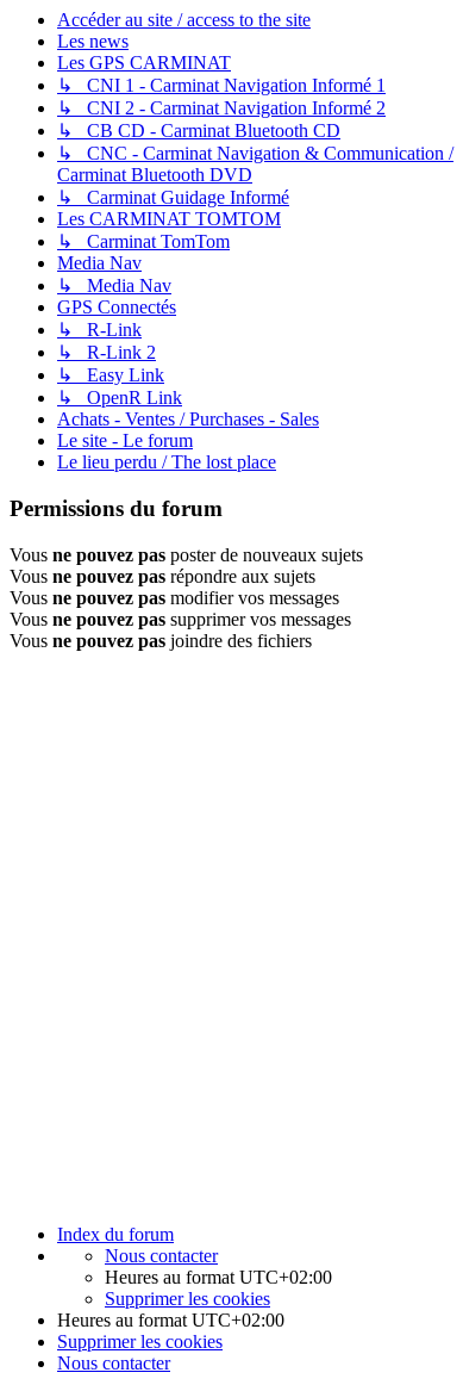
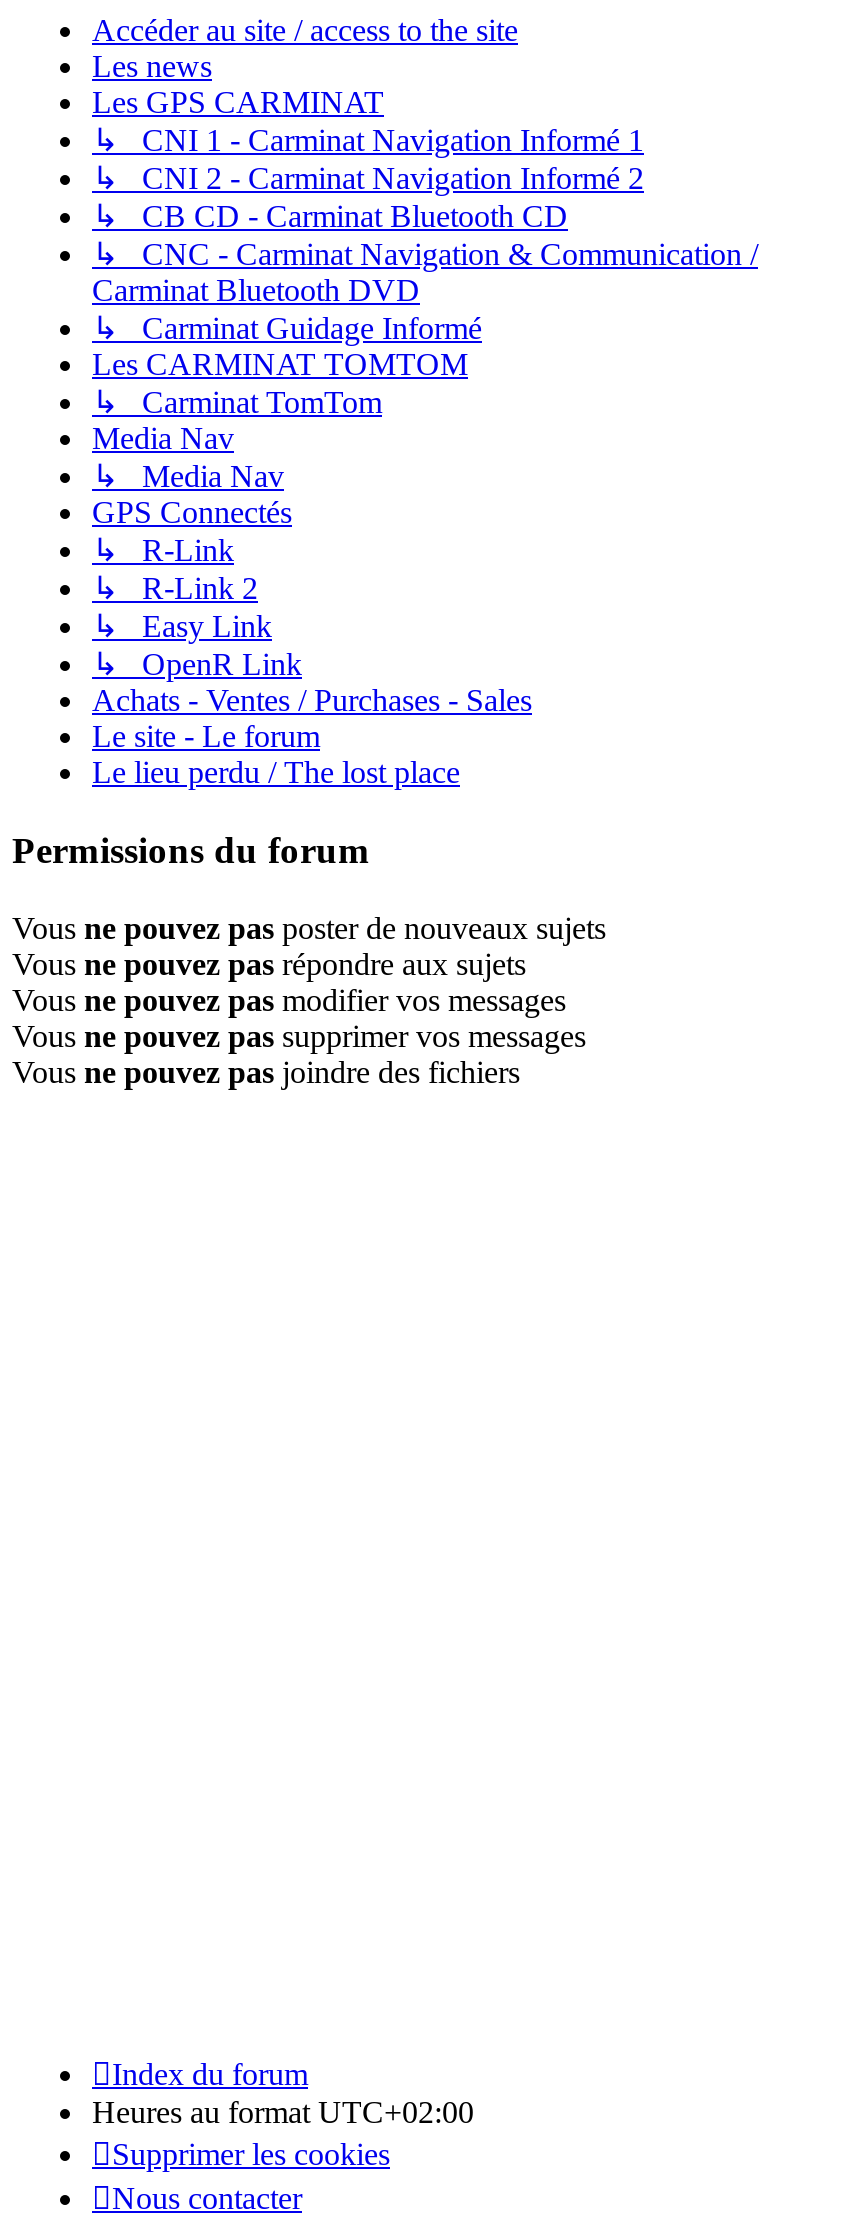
[105,1245,332,1309] Nous contacter | Heures au format UTC+02:00 | Supprimer les cookies -> none

